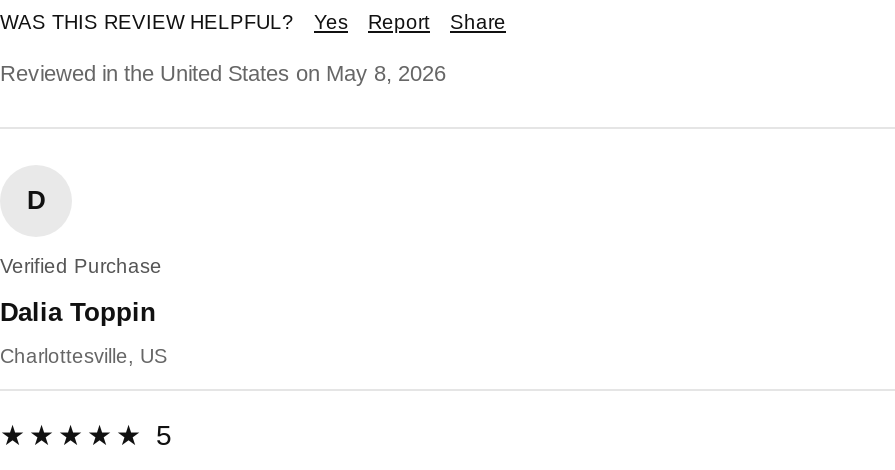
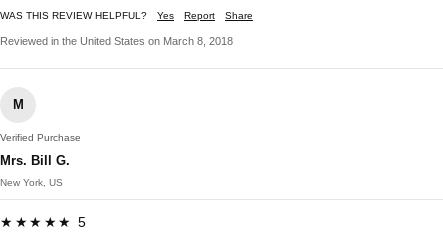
[0,61,446,85] Reviewed in the United States on May 8, 2026 -> [0,35,233,47] Reviewed in the United States on March 8, 2018
[27,185,45,215] D -> [12,97,23,112] M
[0,297,156,327] Dalia Toppin -> [0,153,70,168] Mrs. Bill G.
[0,345,168,367] Charlottesville, US -> [0,177,63,188] New York, US

